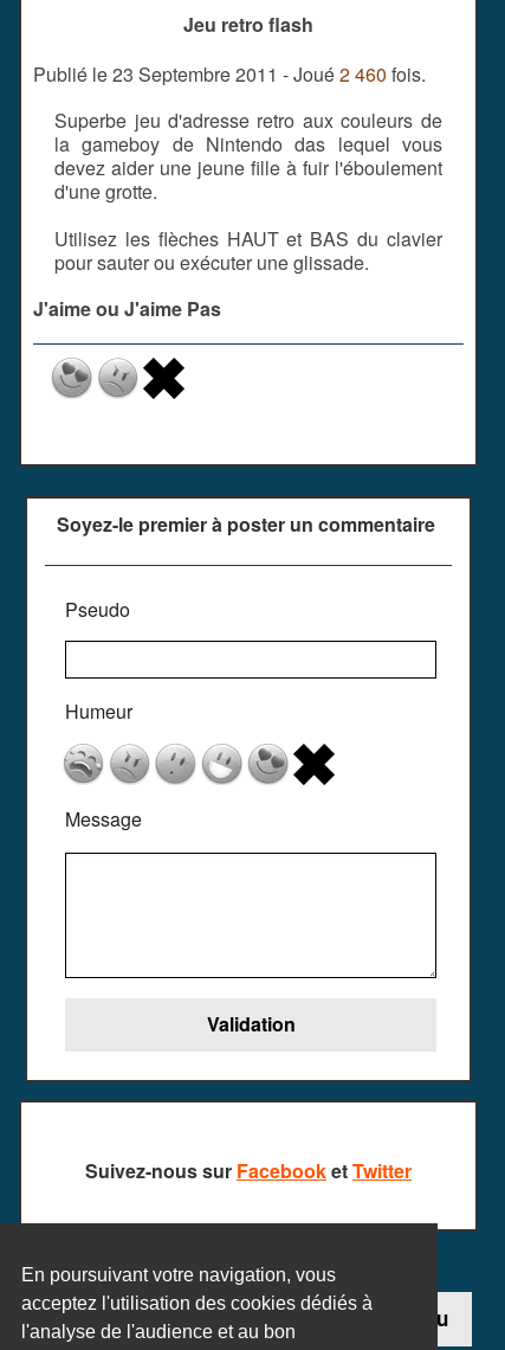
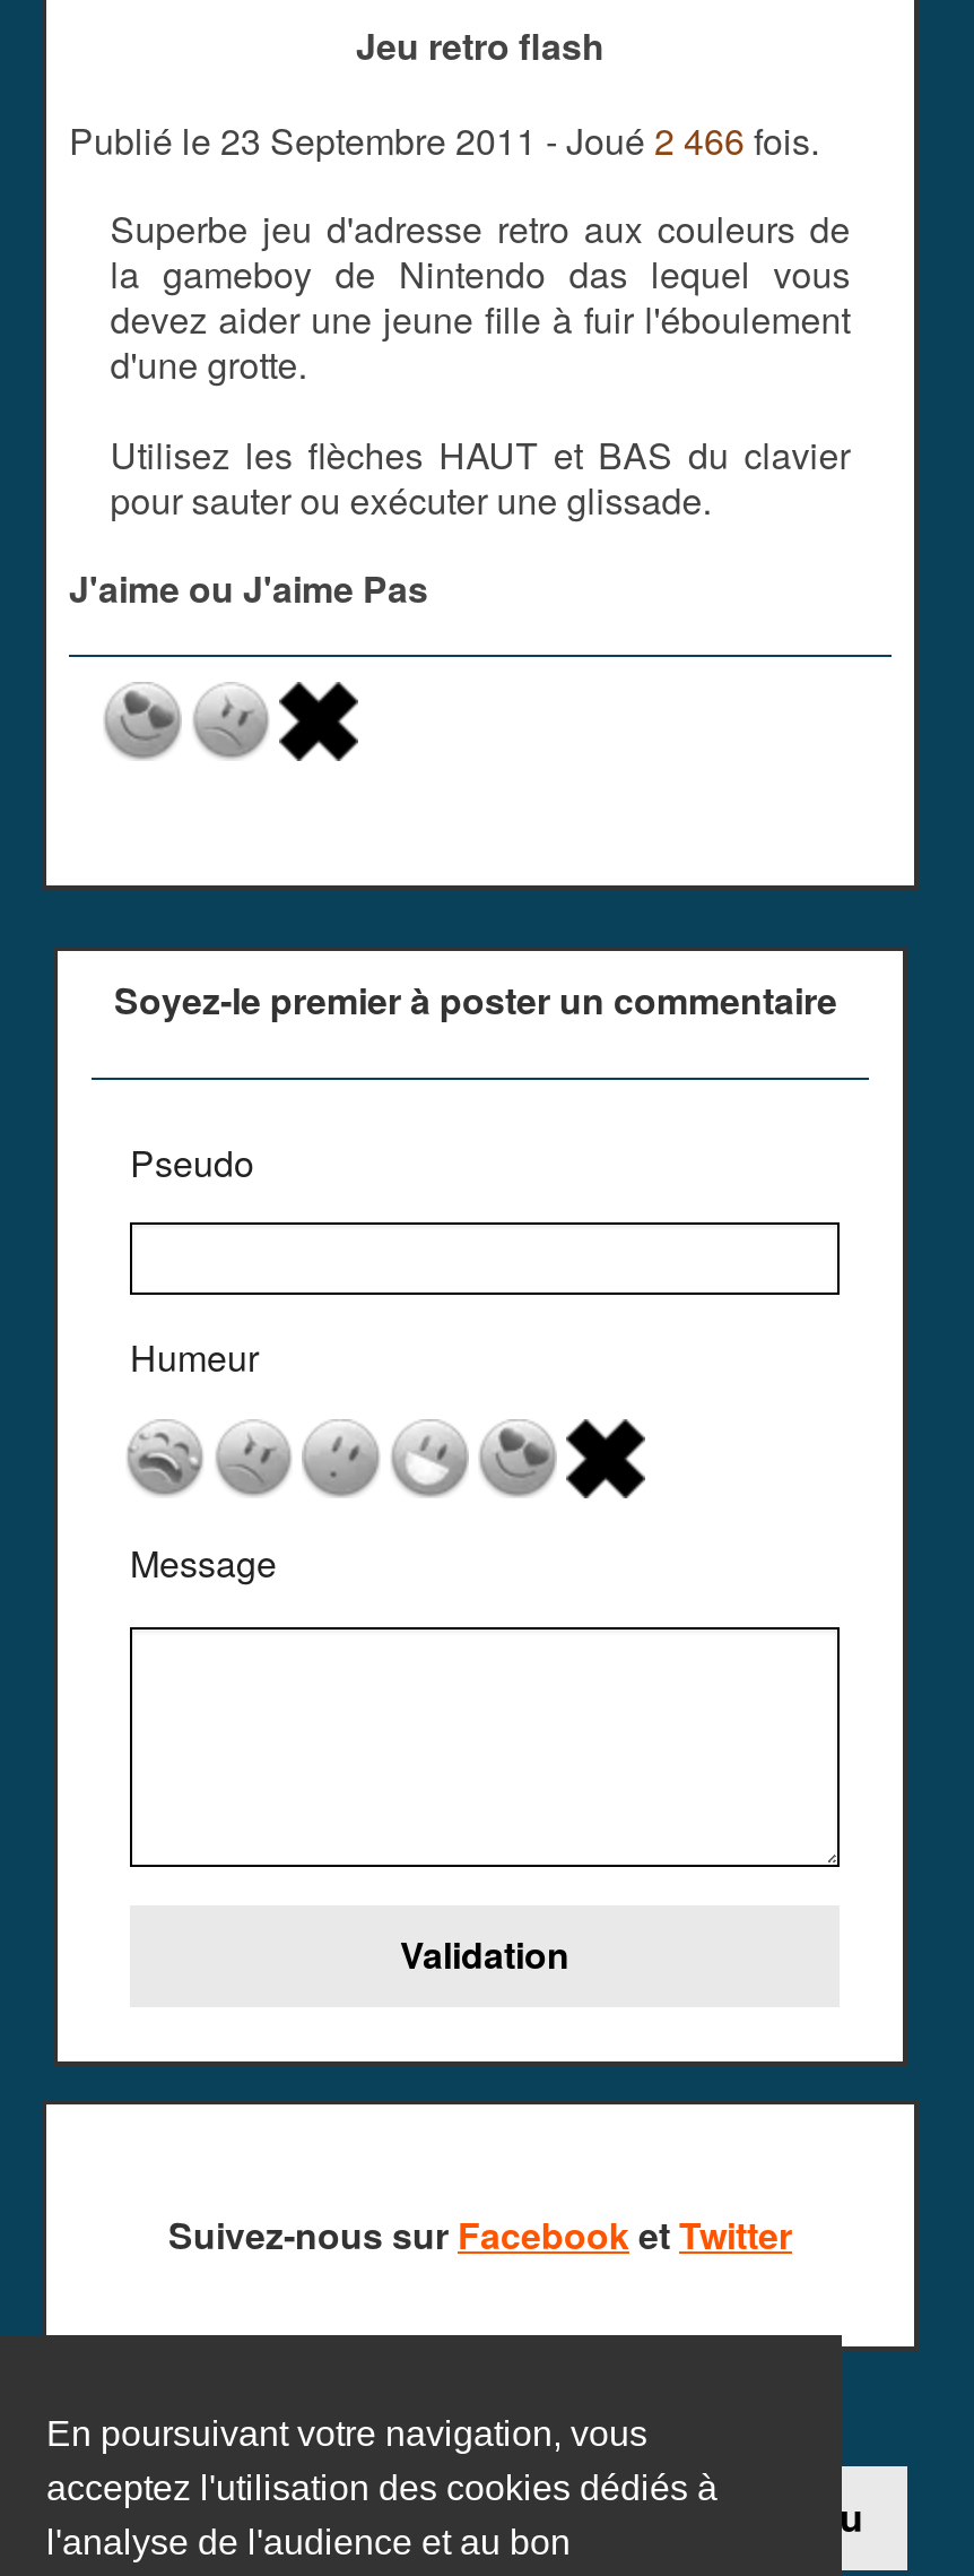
[33,61,426,88] Publié le 23 Septembre 2011 - Joué 2 460 fois. -> [69,115,819,167] Publié le 23 Septembre 2011 - Joué 2 466 fois.

